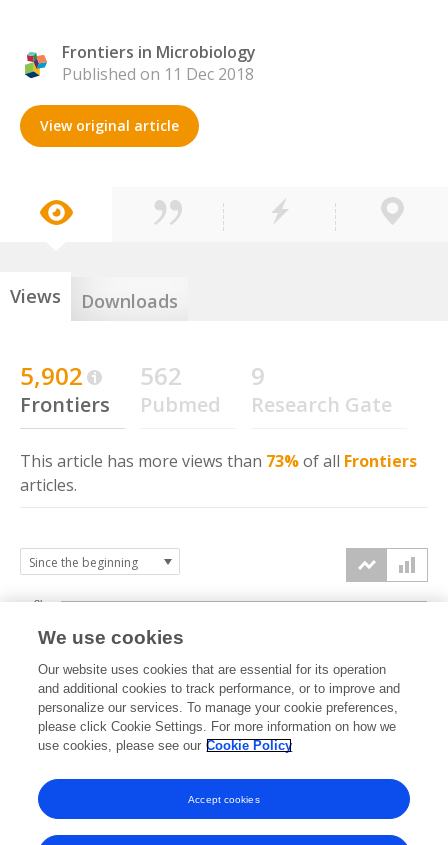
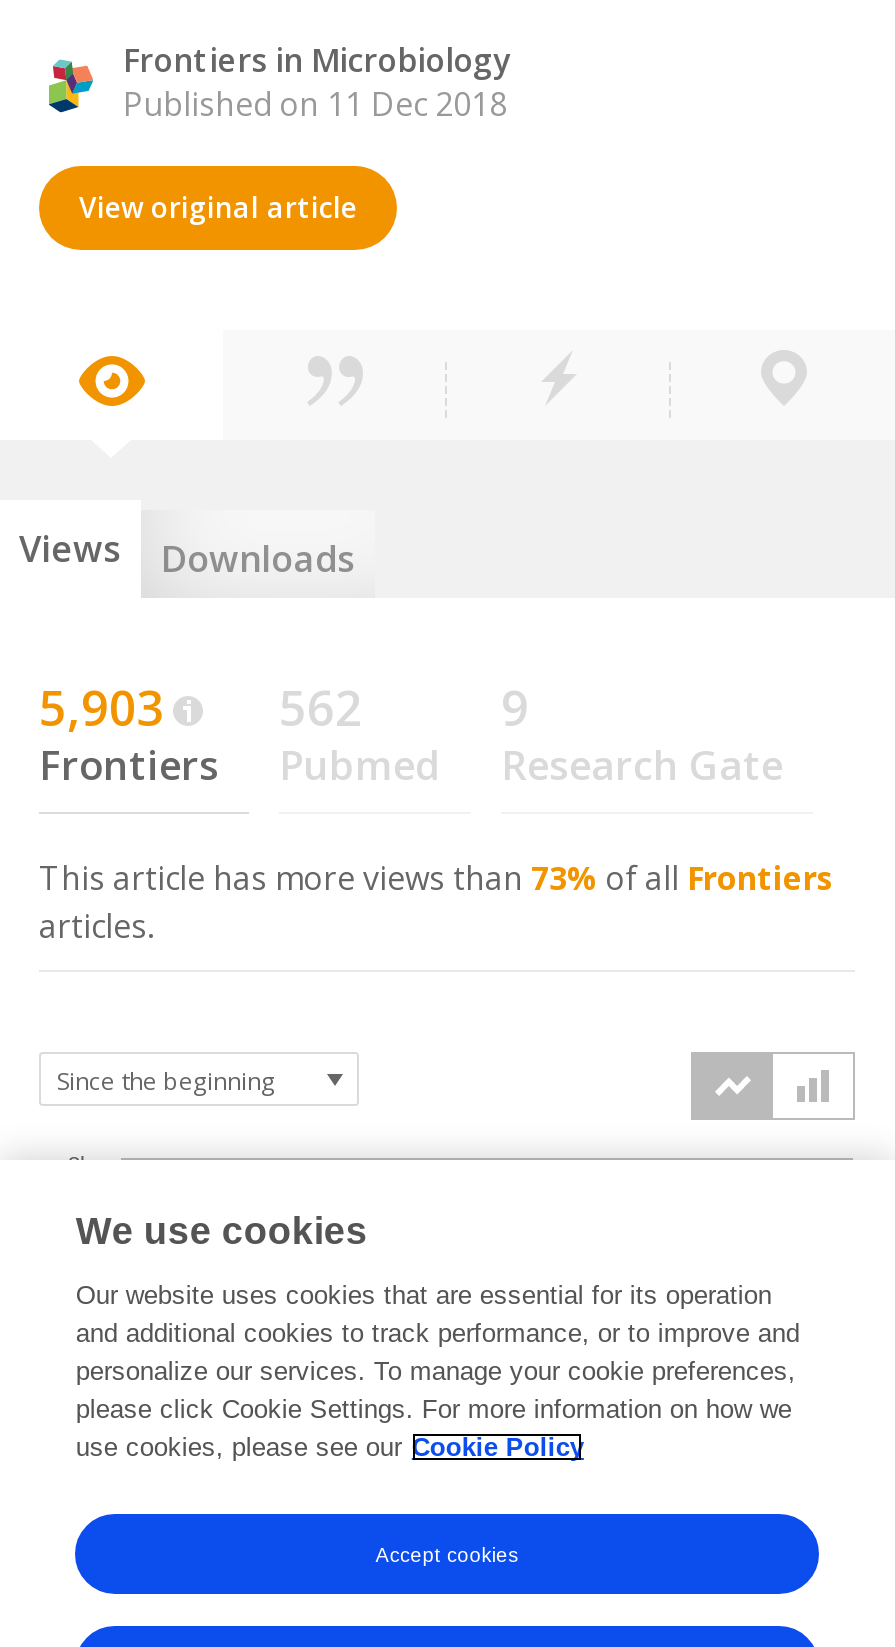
[20,359,83,392] 5,902 -> [39,674,165,740] 5,903

